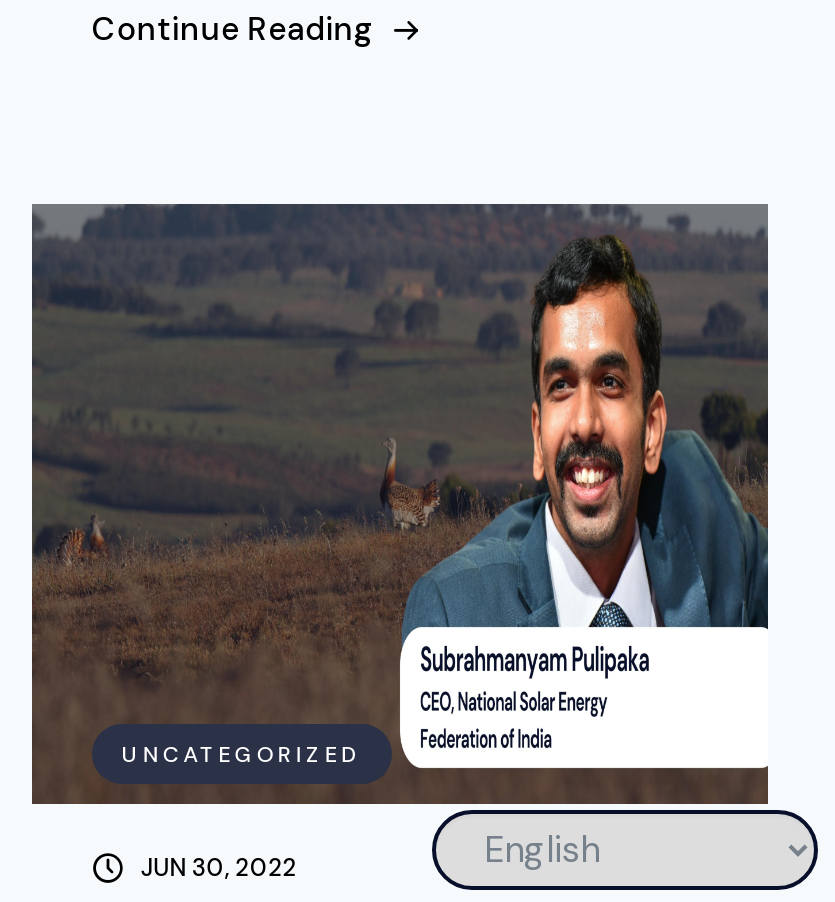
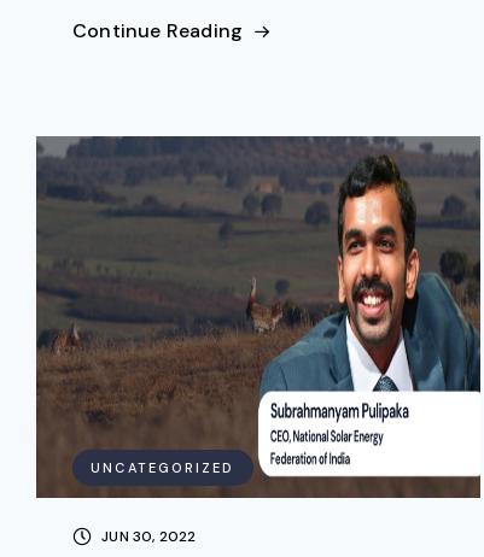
[430,808,820,892] [image] -> none

